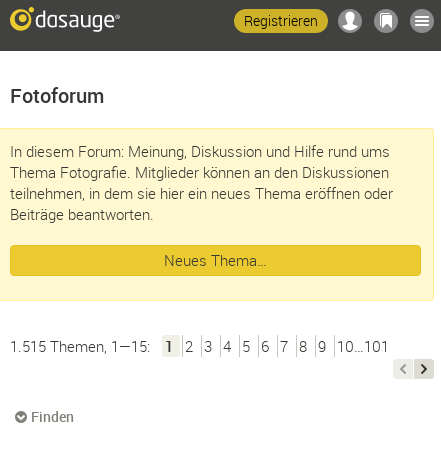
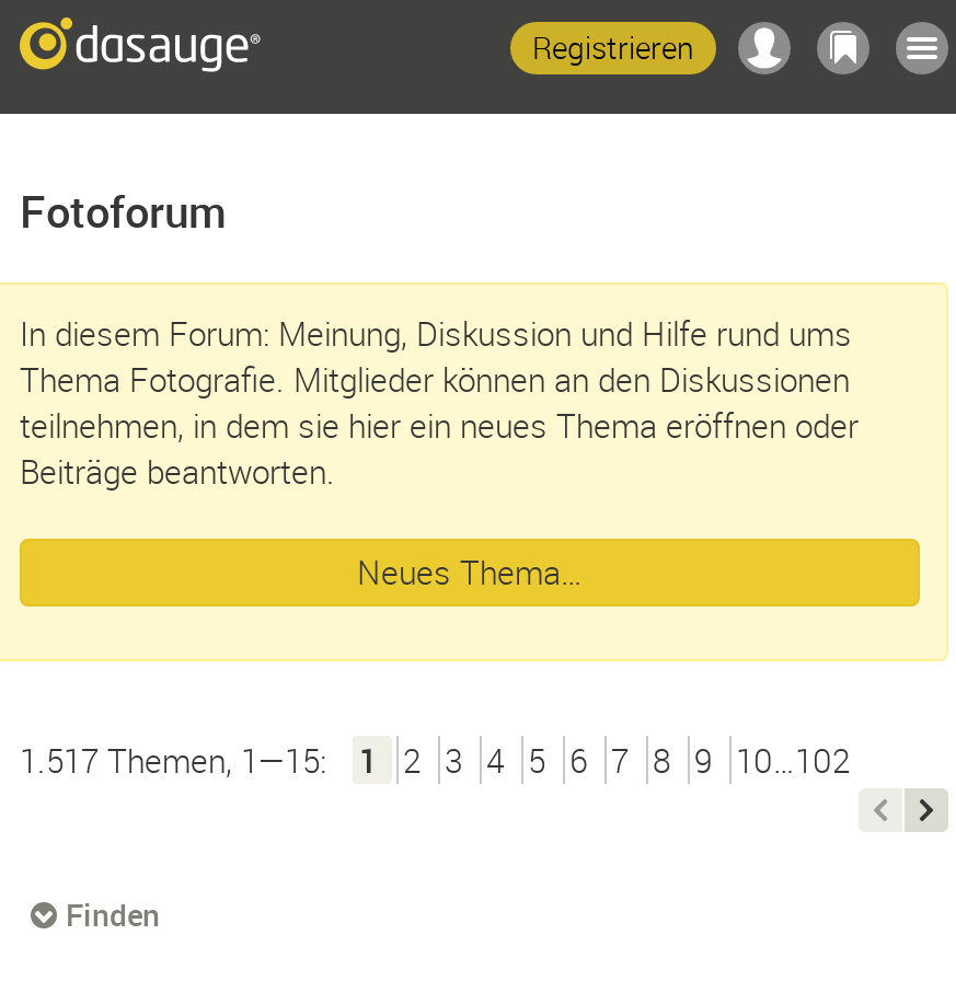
[10,336,150,356] 1.515 Themen, 1—15: -> [20,738,326,782] 1.517 Themen, 1—15:
[165,336,389,356] 1 2 3 4 5 6 7 8 9 10…101 -> [359,738,850,782] 1 2 3 4 5 6 7 8 9 10…102

